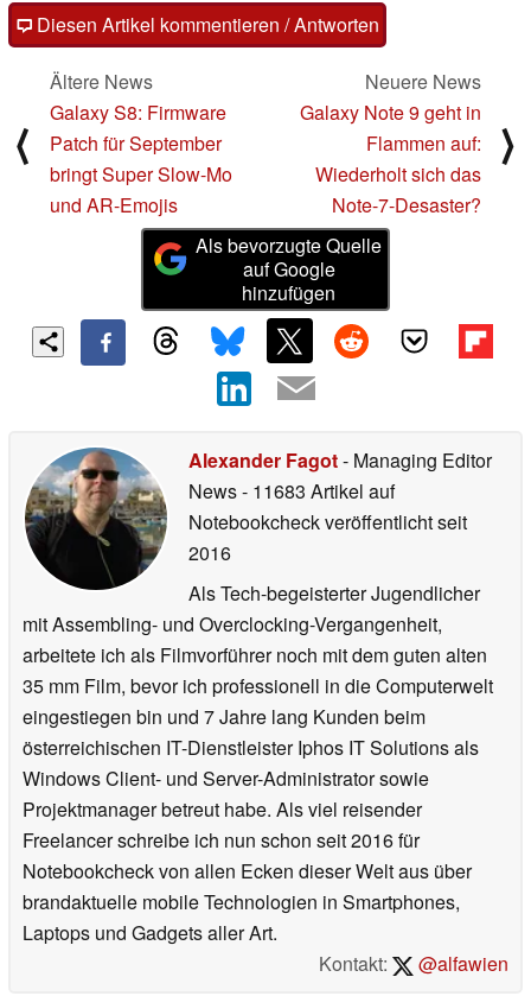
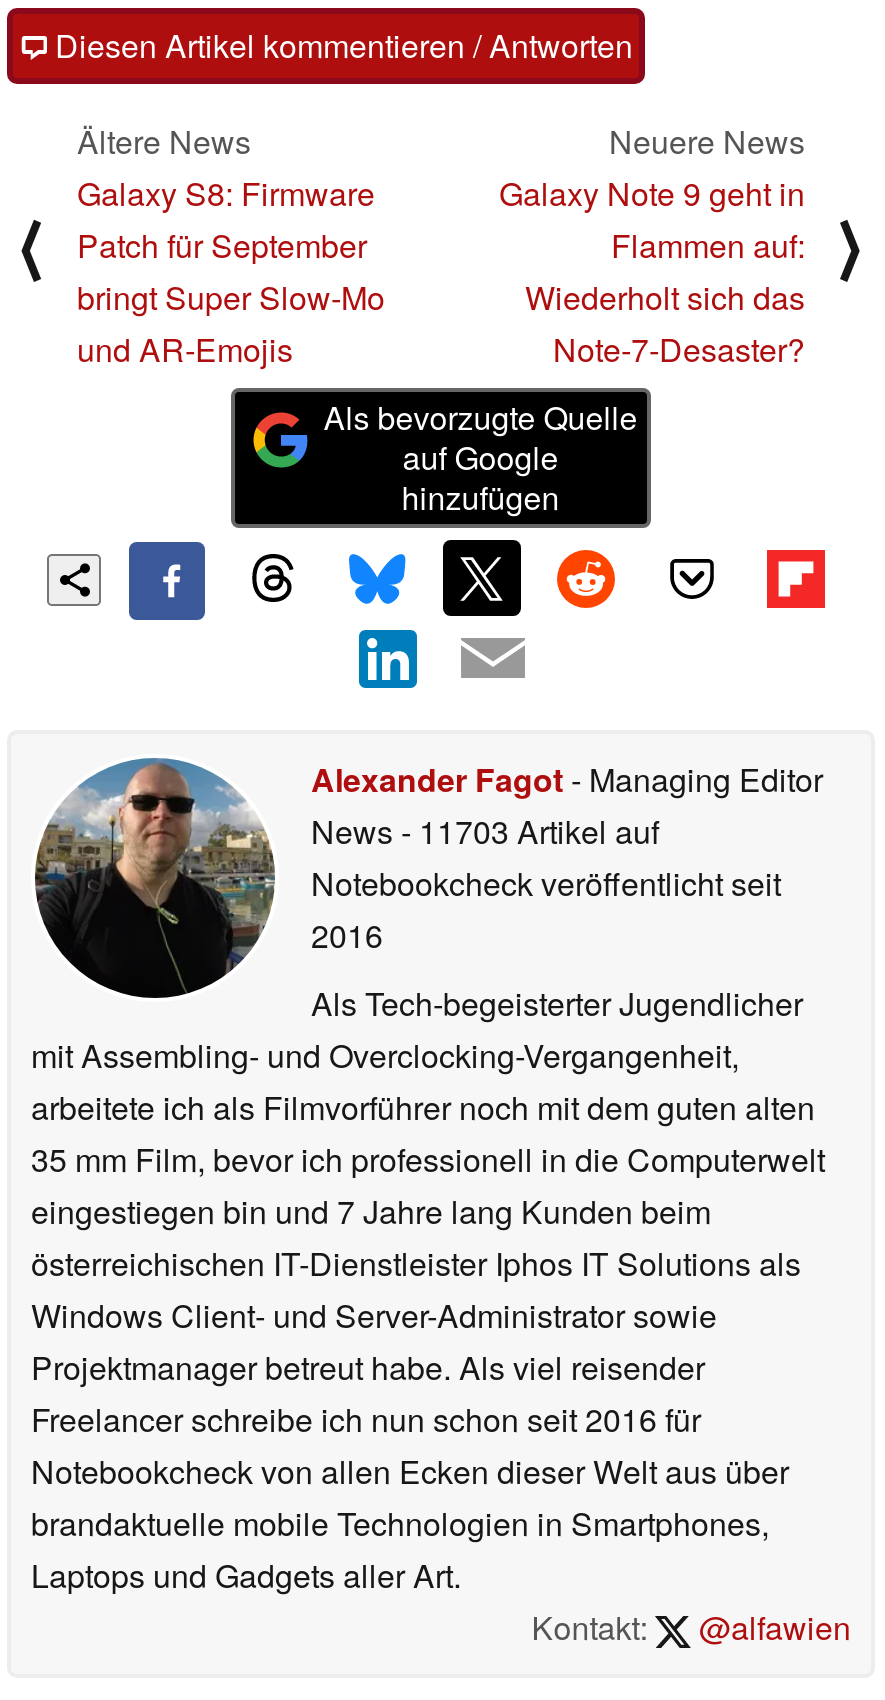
[188,478,395,505] News - 11683 Artikel auf -> [311,809,659,855] News - 11703 Artikel auf

